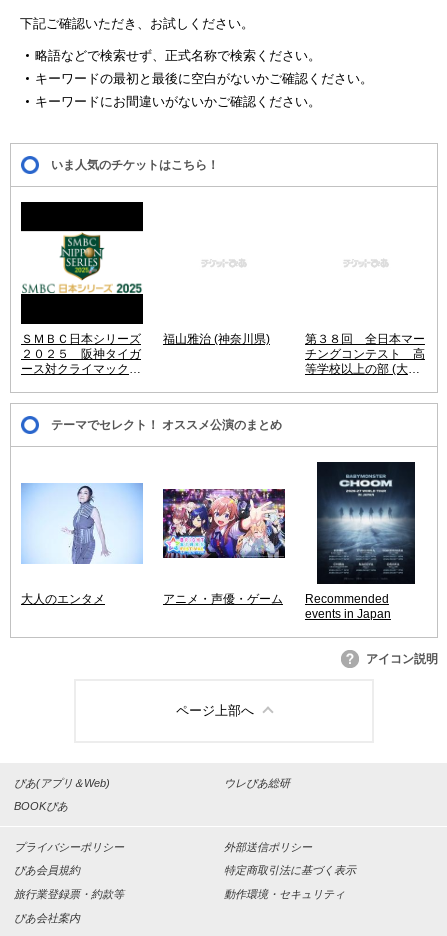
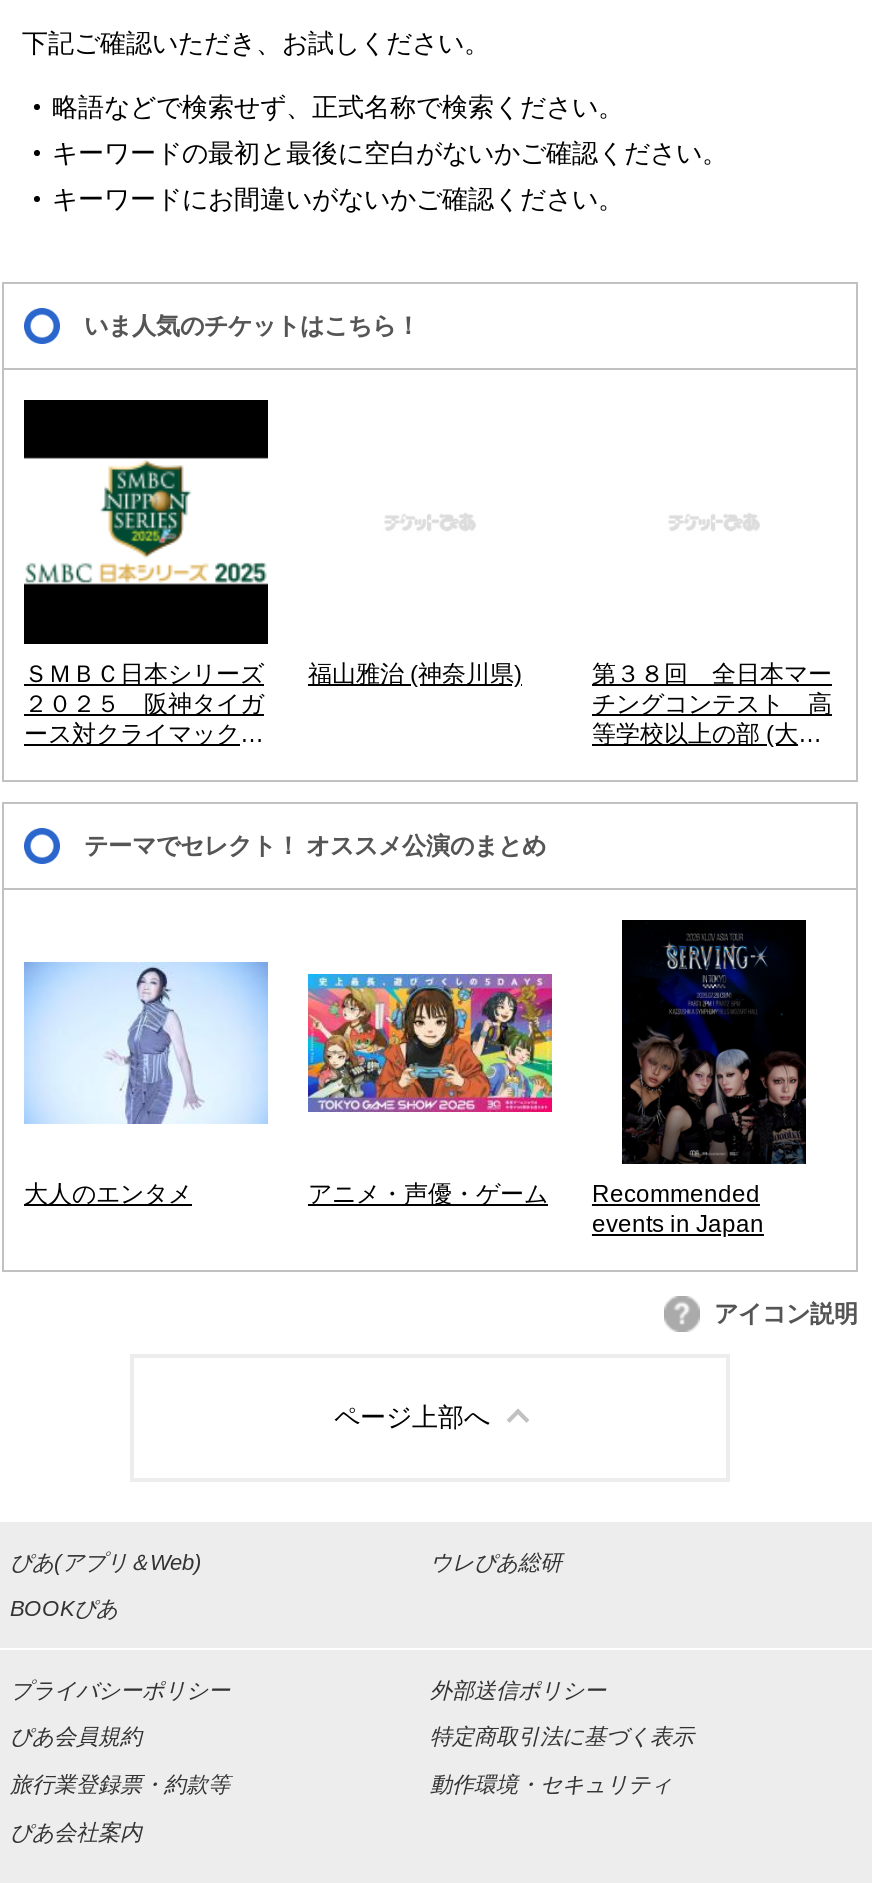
[316,461,416,585] [image] -> [616,920,812,1164] [image]
[162,488,286,559] [image] -> [306,972,554,1114] [image]

